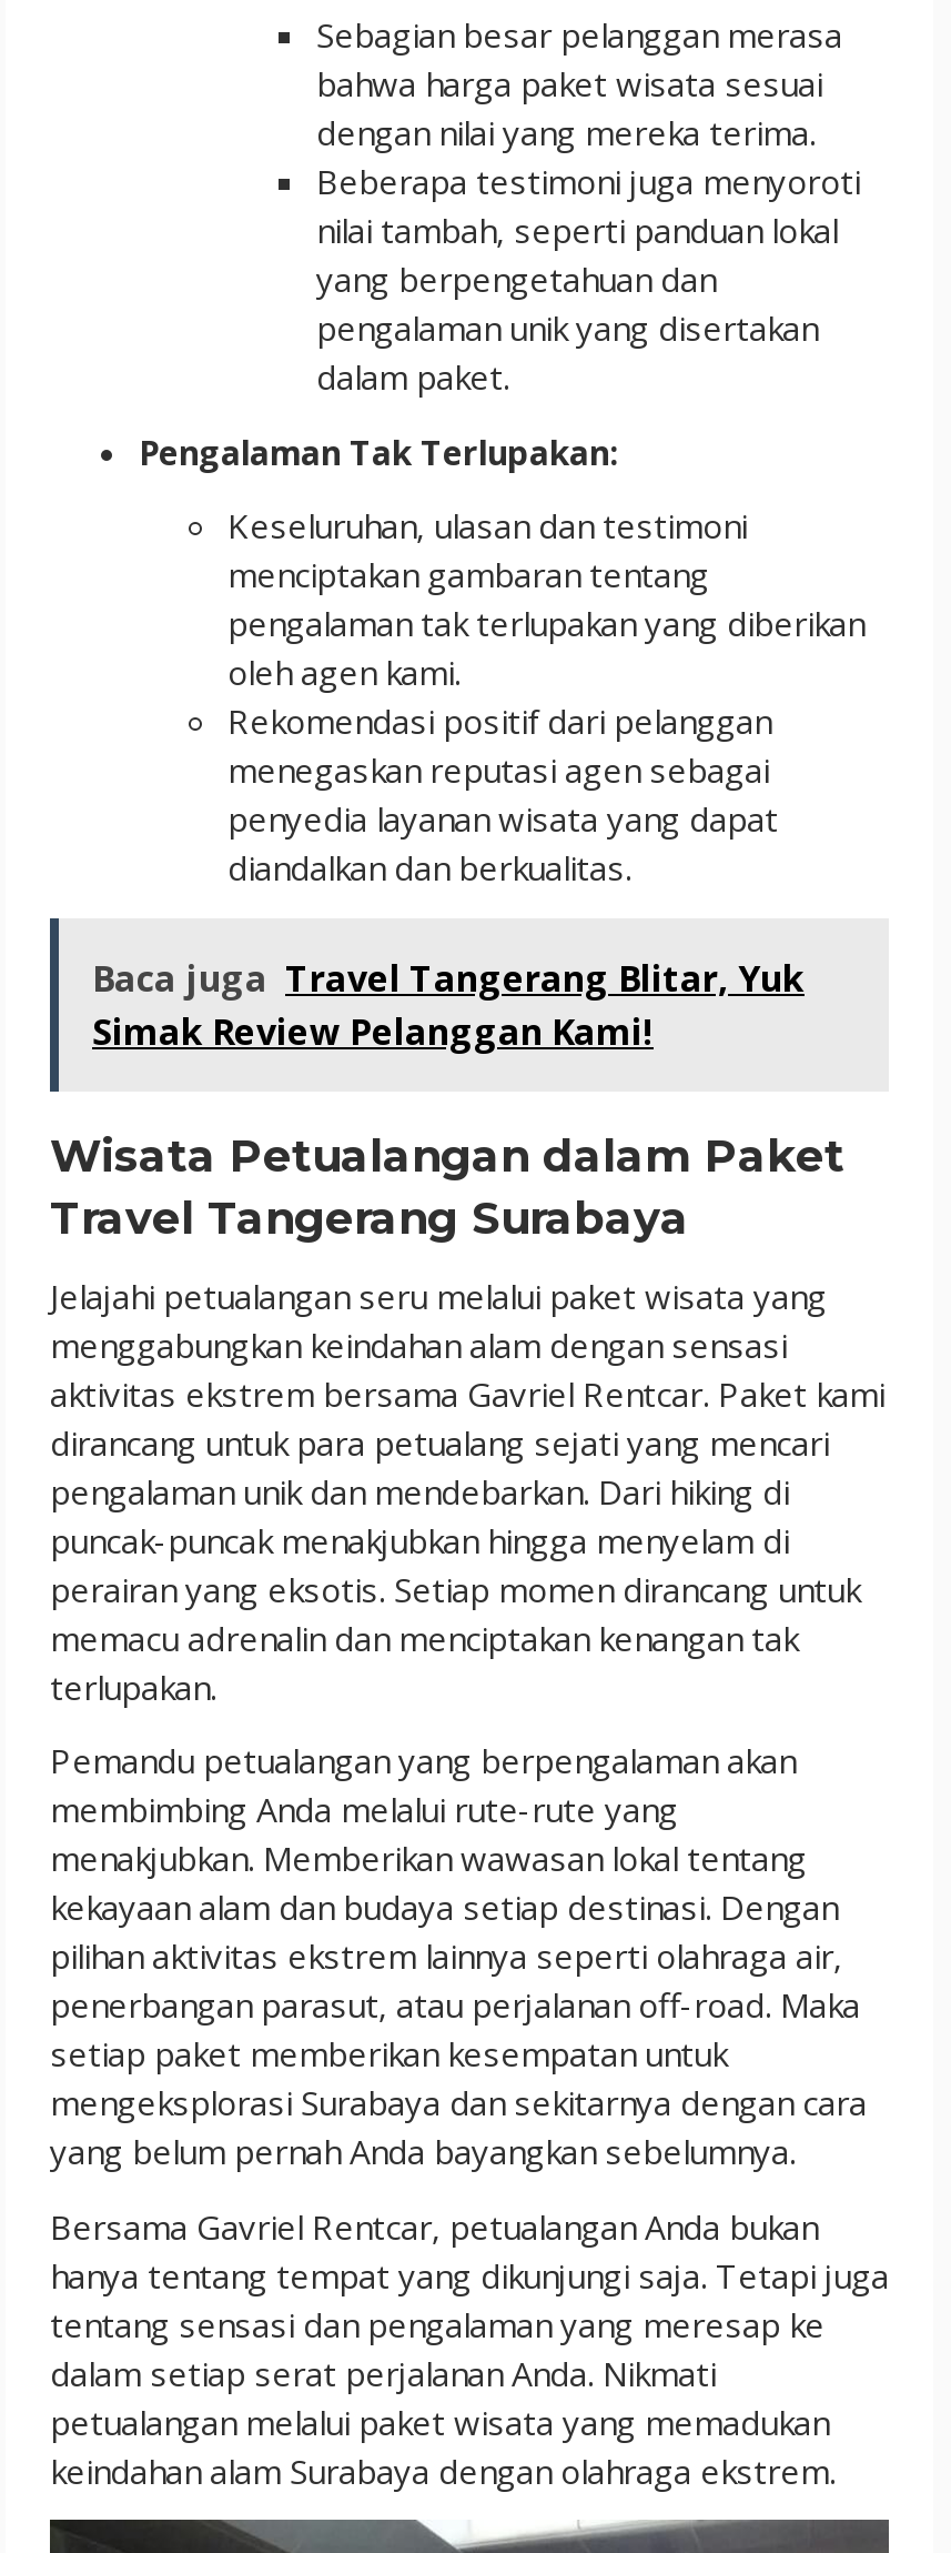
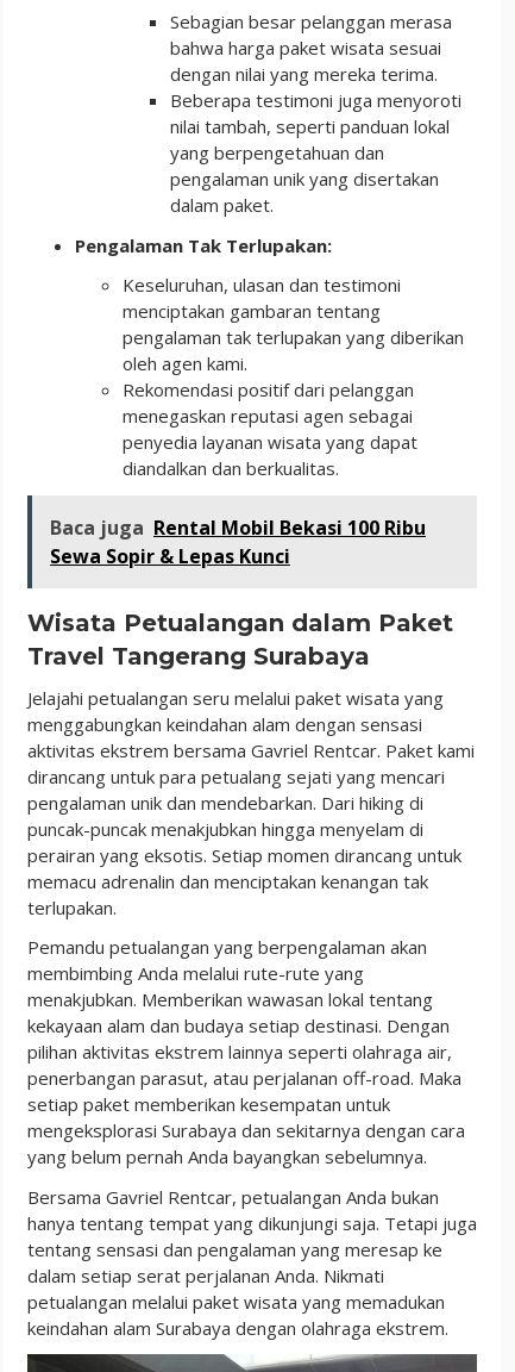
[92,953,805,1055] Baca juga Travel Tangerang Blitar, Yuk | Simak Review Pelanggan Kami! -> [50,514,426,569] Baca juga Rental Mobil Bekasi 100 Ribu | Sewa Sopir & Lepas Kunci

